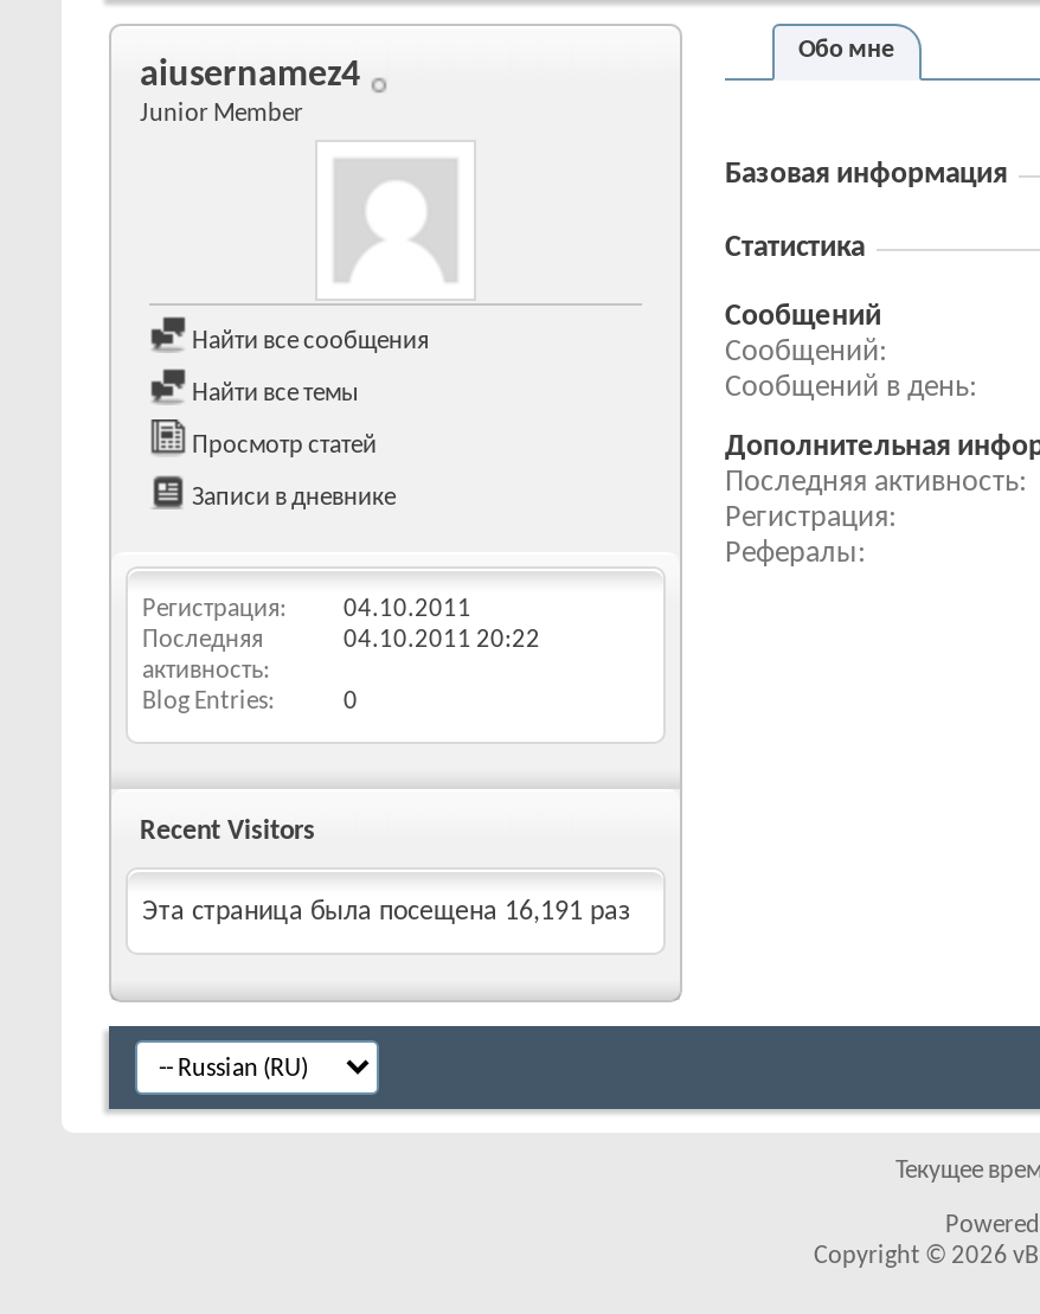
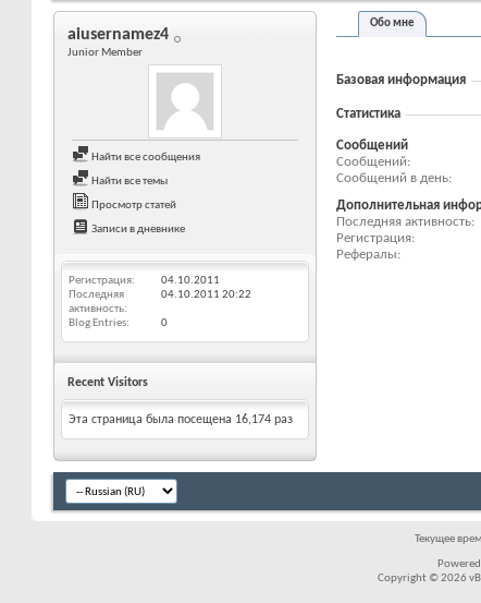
[142,898,630,927] Эта страница была посещена 16,191 раз -> [69,413,293,426] Эта страница была посещена 16,174 раз

